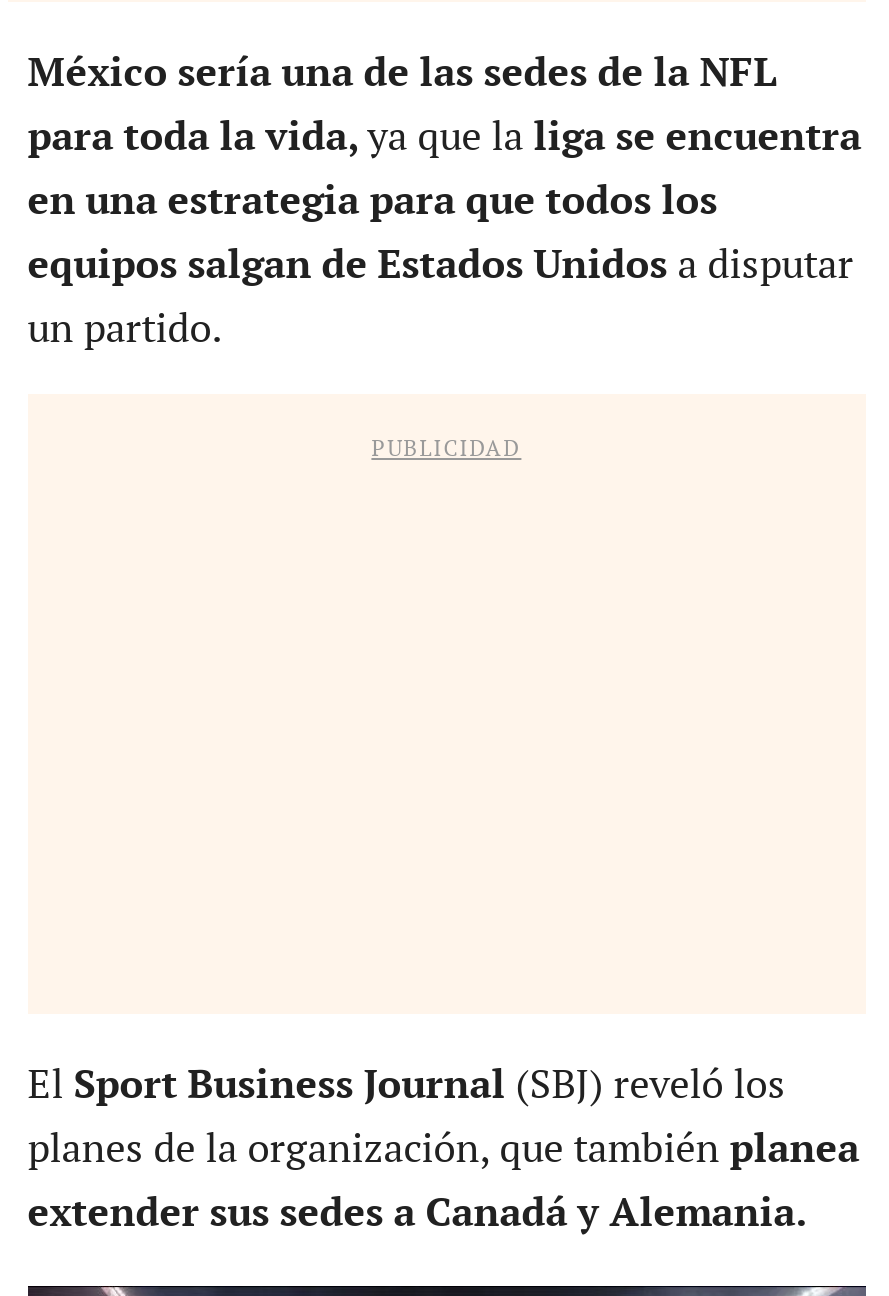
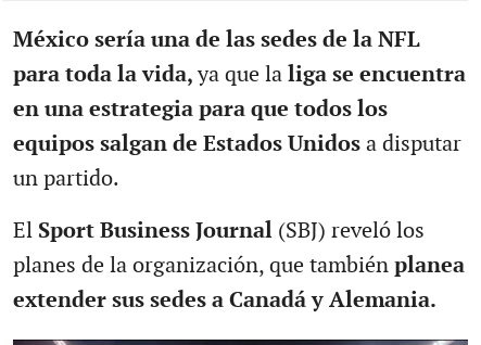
[371,436,521,462] PUBLICIDAD -> none

